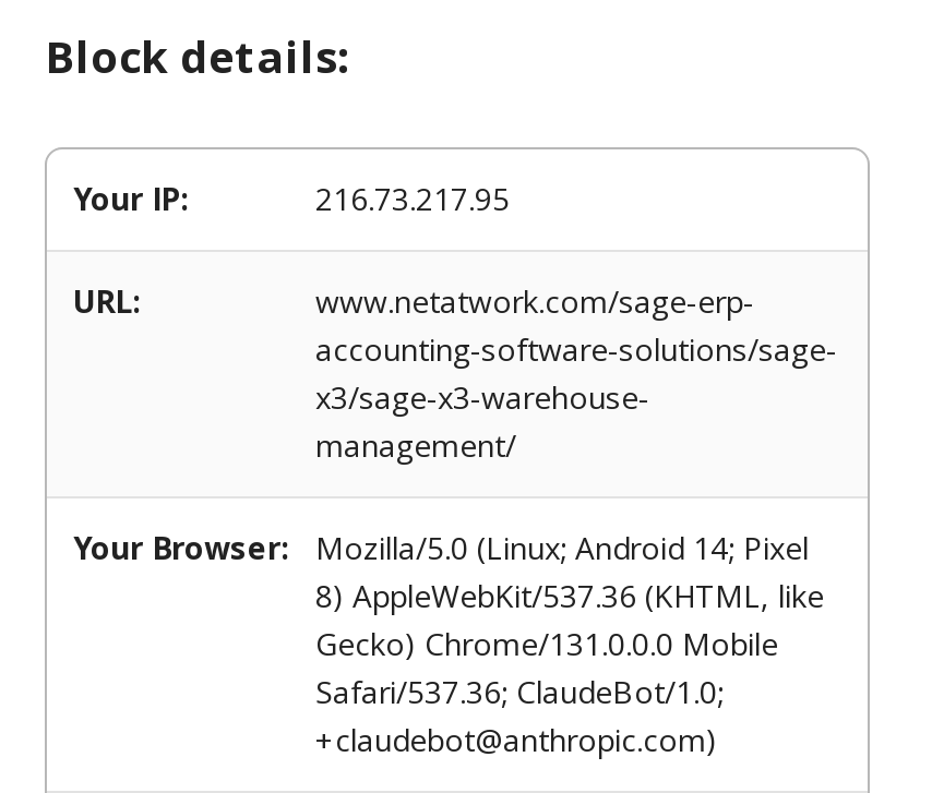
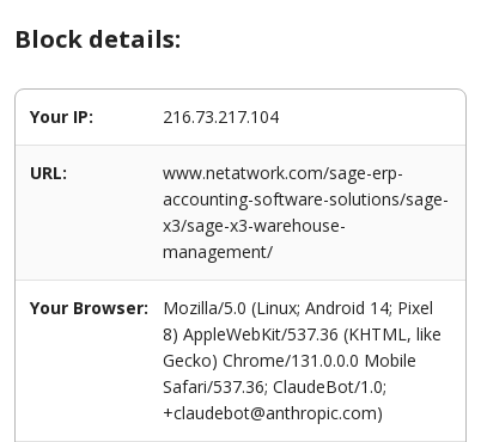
[315,178,510,219] 216.73.217.95 -> [163,105,279,128] 216.73.217.104

